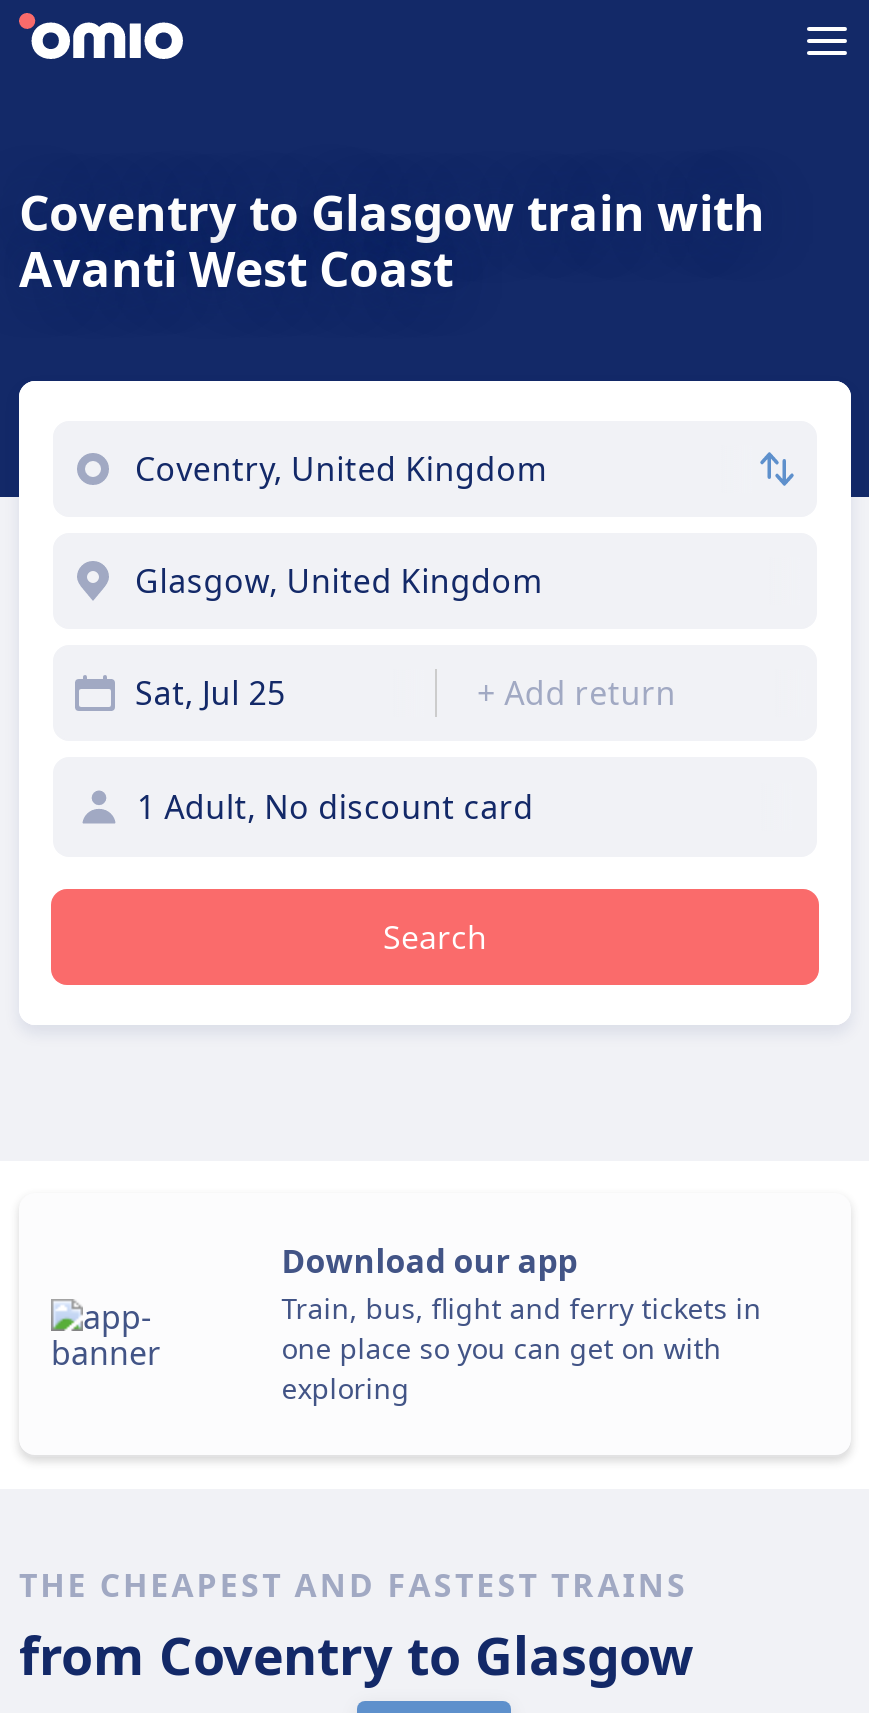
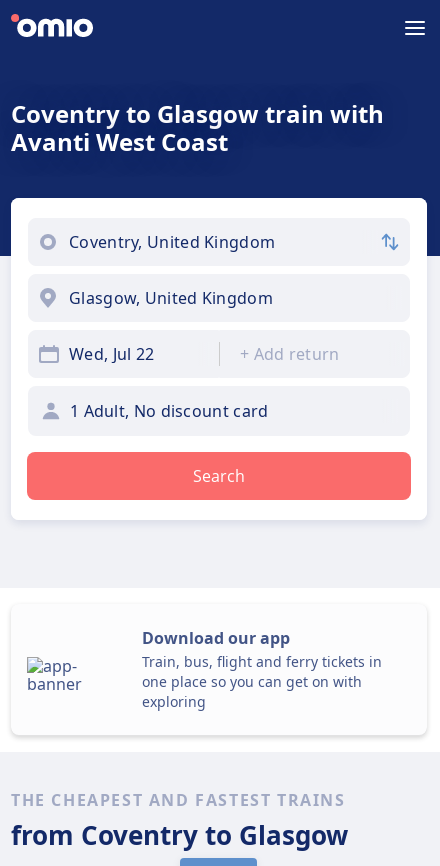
[135,671,286,715] Sat, Jul 25 -> [69,343,154,365] Wed, Jul 22

